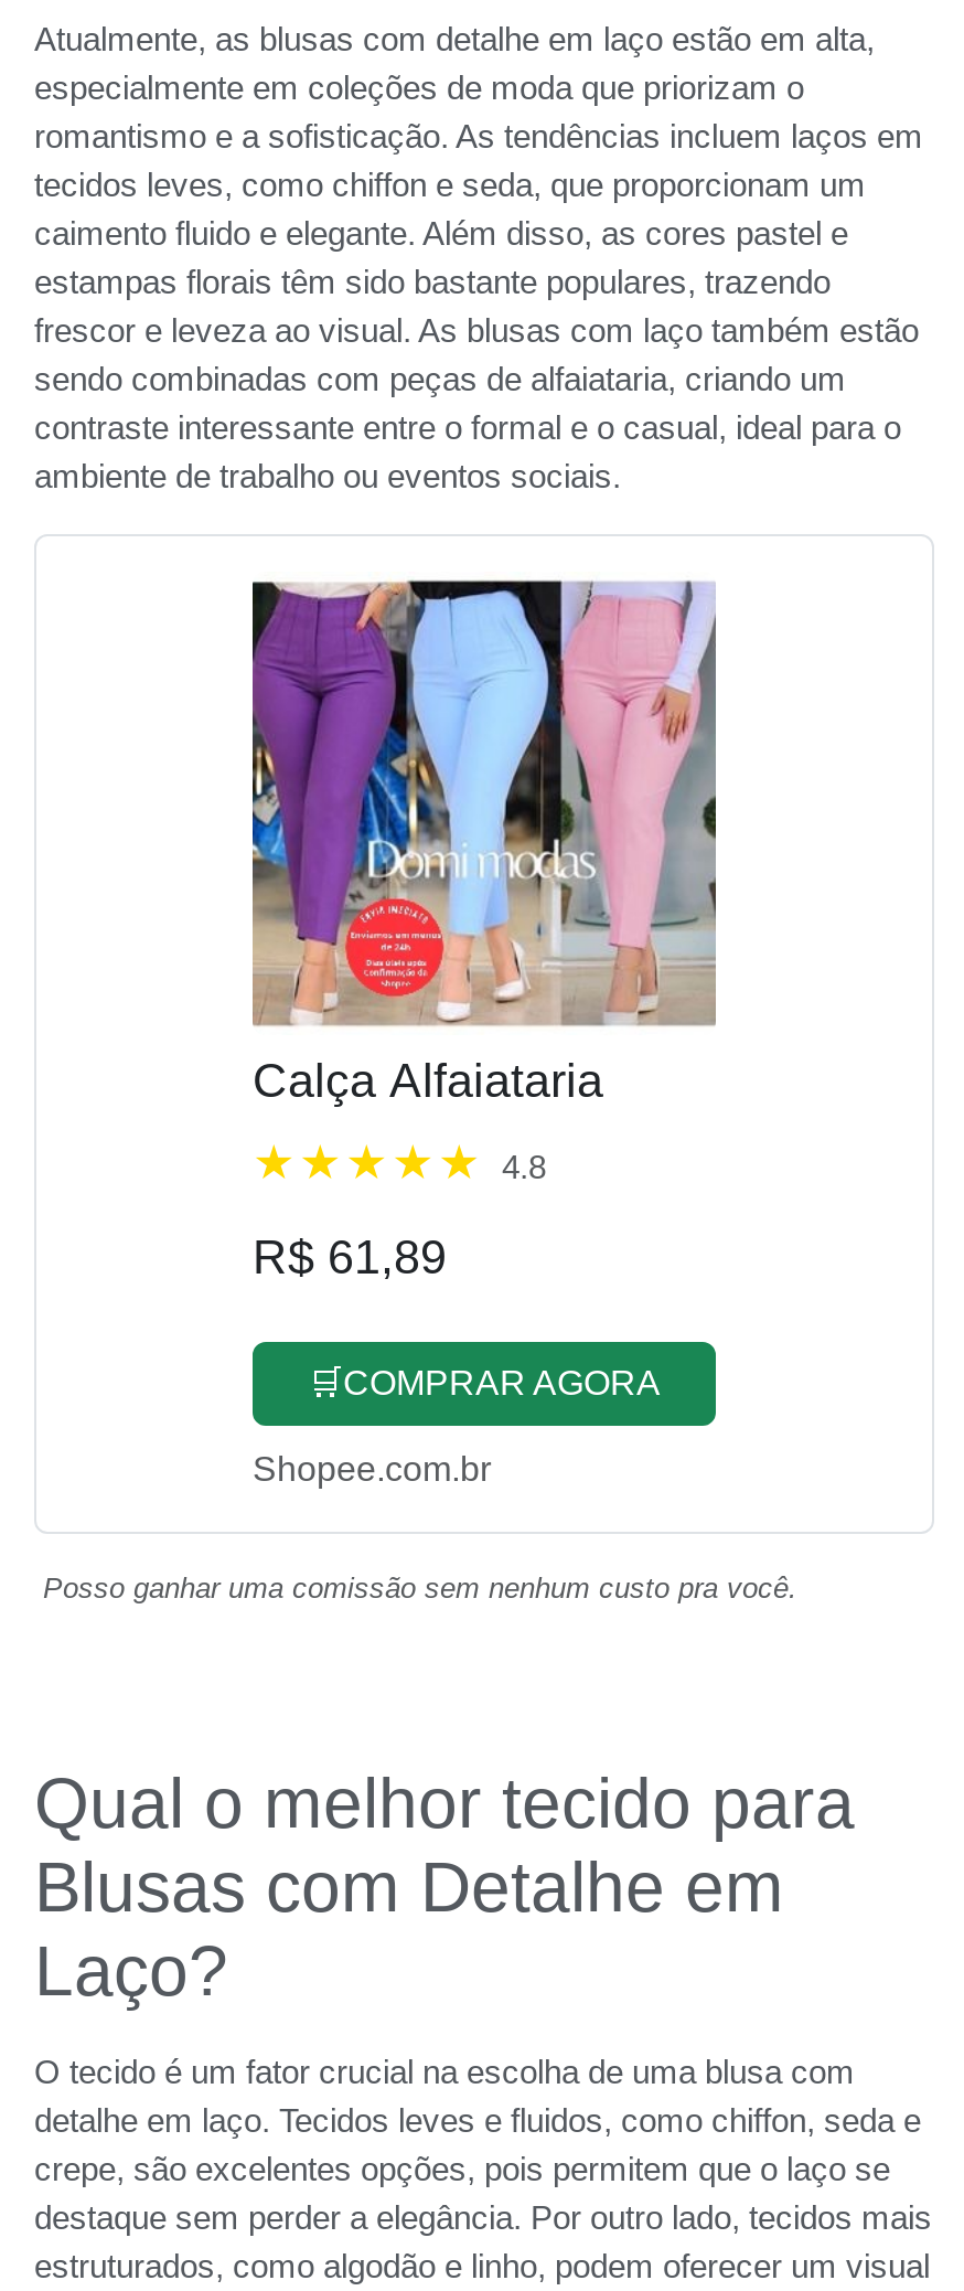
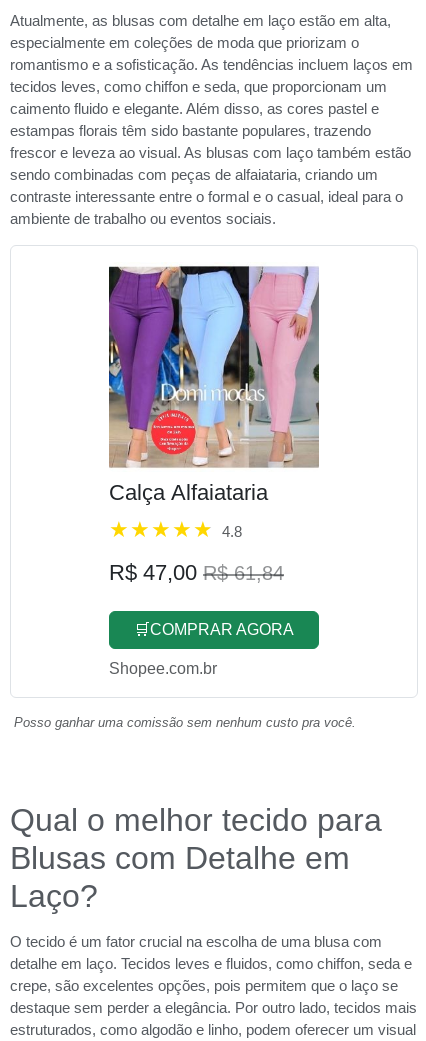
[253,1229,447,1284] R$ 61,89 -> [109,560,284,585] R$ 47,00 R$ 61,84

